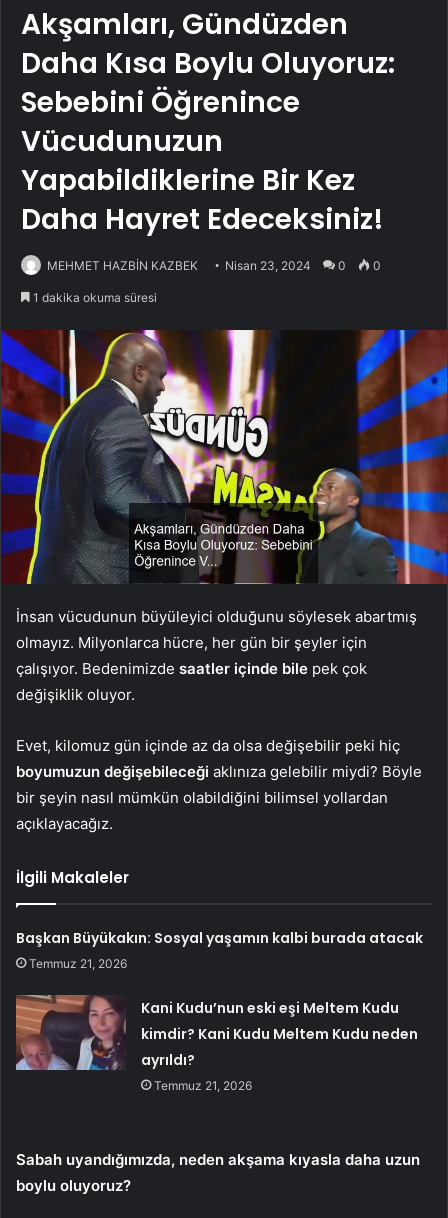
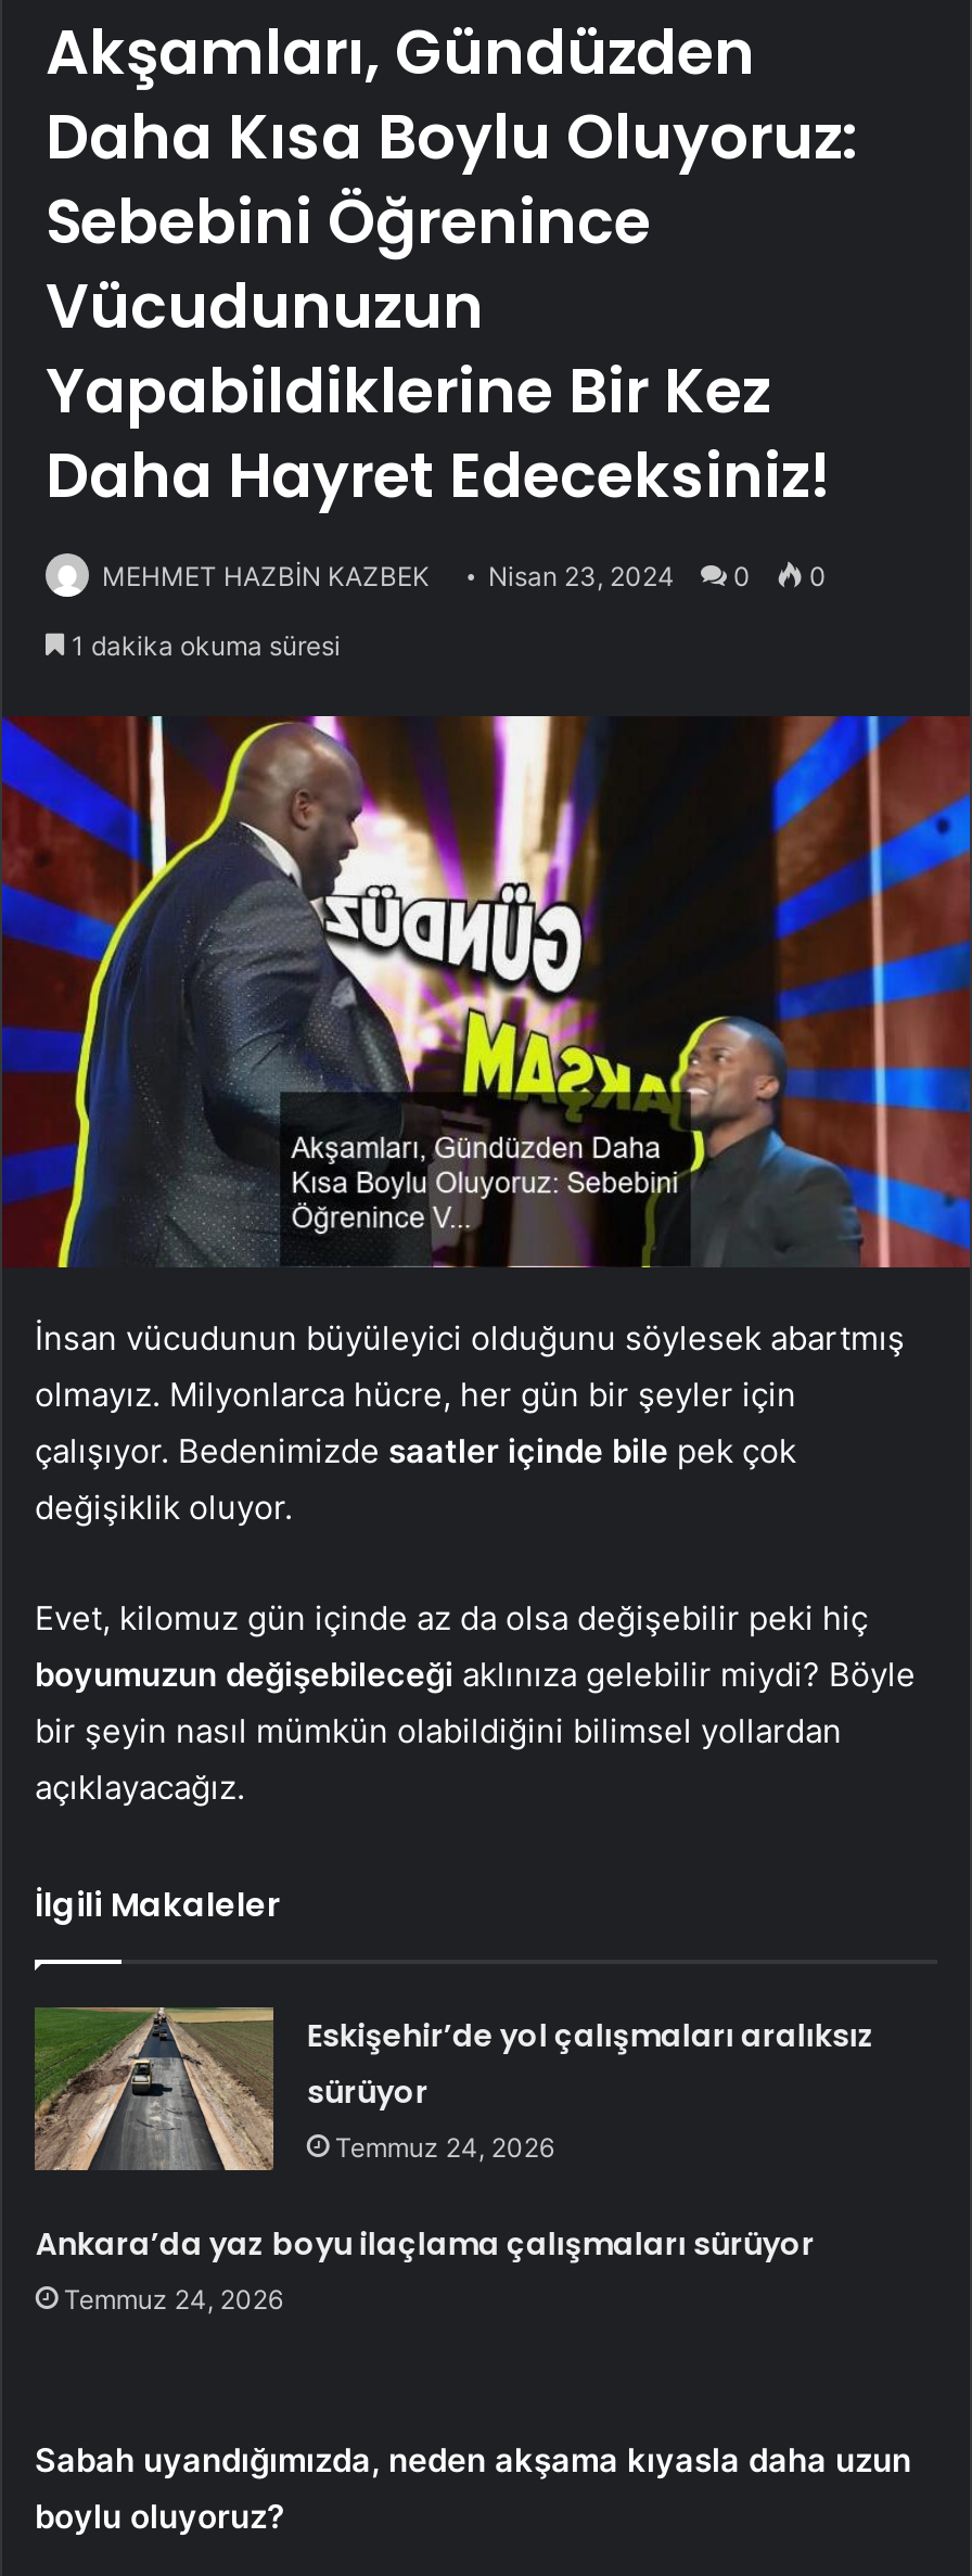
[16,928,423,971] Başkan Büyükakın: Sosyal yaşamın kalbi burada atacak | Temmuz 21, 2026 -> [307,2013,875,2163] Eskişehir’de yol çalışmaları aralıksız | sürüyor | Temmuz 24, 2026
[16,978,418,1093] [image] | Kani Kudu’nun eski eşi Meltem Kudu | kimdir? Kani Kudu Meltem Kudu neden | ayrıldı? | Temmuz 21, 2026 -> [35,2122,814,2315] [image] | Ankara’da yaz boyu ilaçlama çalışmaları sürüyor | Temmuz 24, 2026

